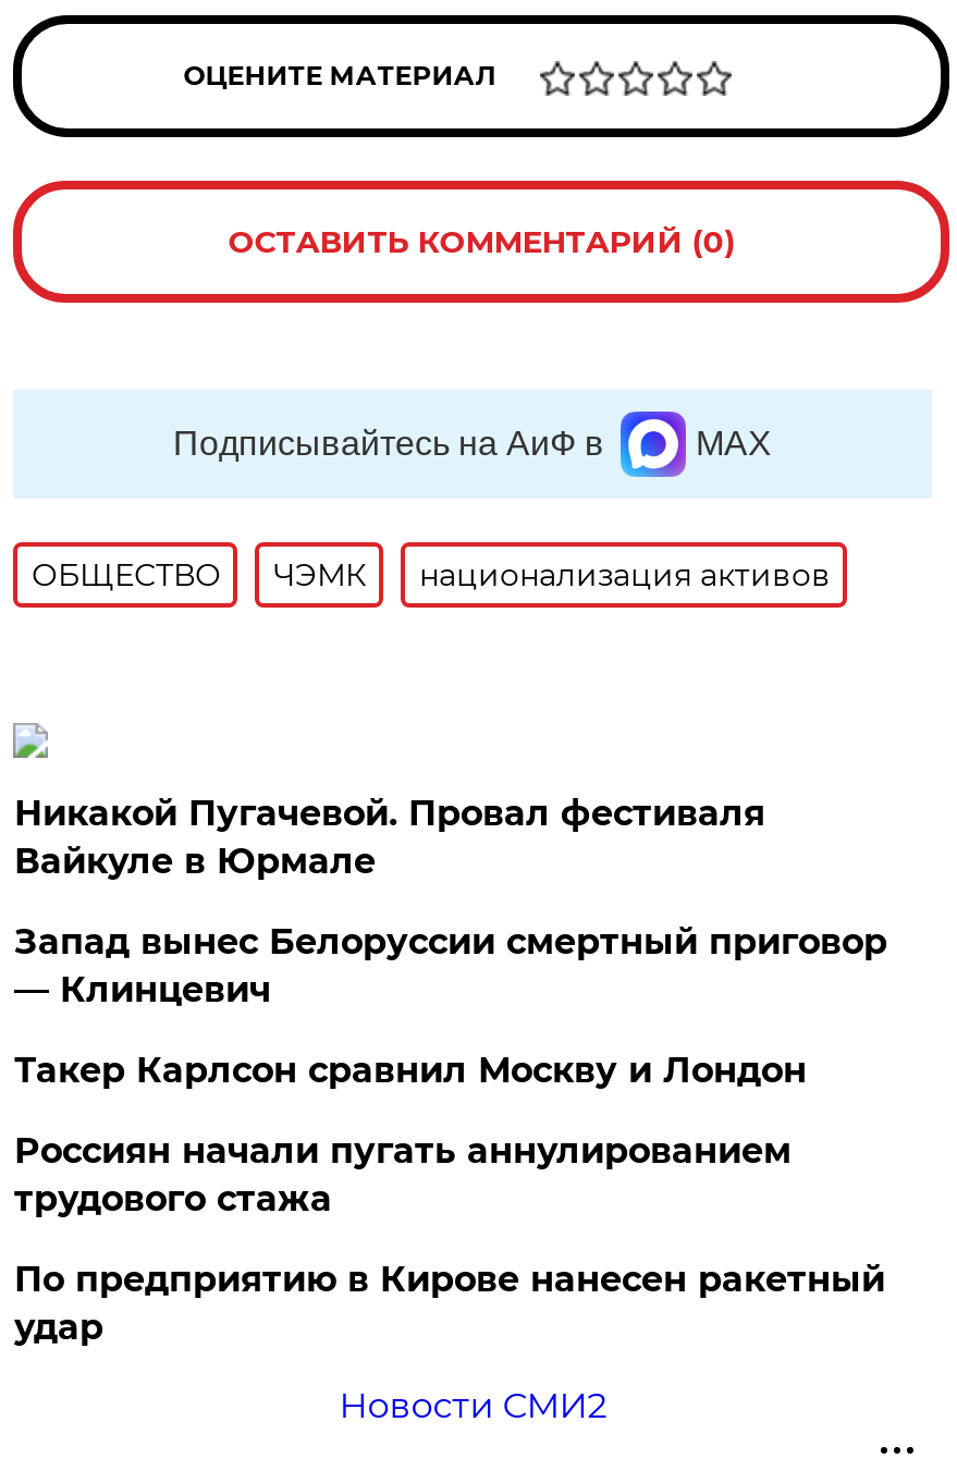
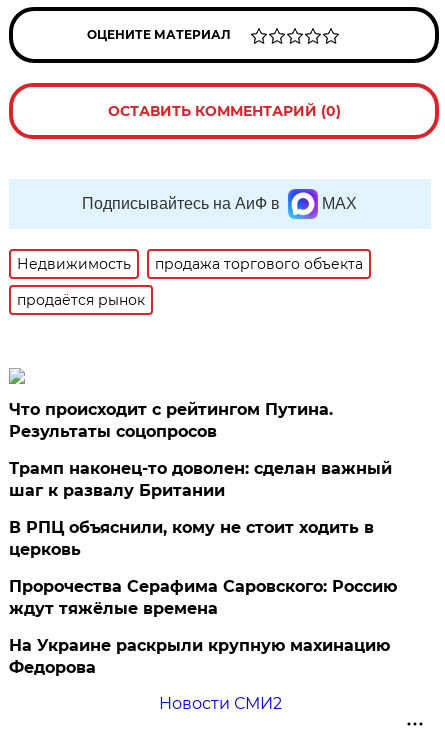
[31,555,830,594] ОБЩЕСТВО | ЧЭМК | национализация активов -> [17,255,363,309] Недвижимость | продажа торгового объекта | продаётся рынок
[14,793,887,1348] Никакой Пугачевой. Провал фестиваля | Вайкуле в Юрмале | Запад вынес Белоруссии смертный приговор | — Клинцевич | Такер Карлсон сравнил Москву и Лондон | Россиян начали пугать аннулированием | трудового стажа | По предприятию в Кирове нанесен ракетный | удар -> [9,400,397,677] Что происходит с рейтингом Путина. | Результаты соцопросов | Трамп наконец-то доволен: сделан важный | шаг к развалу Британии | В РПЦ объяснили, кому не стоит ходить в | церковь | Пророчества Серафима Саровского: Россию | ждут тяжёлые времена | На Украине раскрыли крупную махинацию | Федорова

